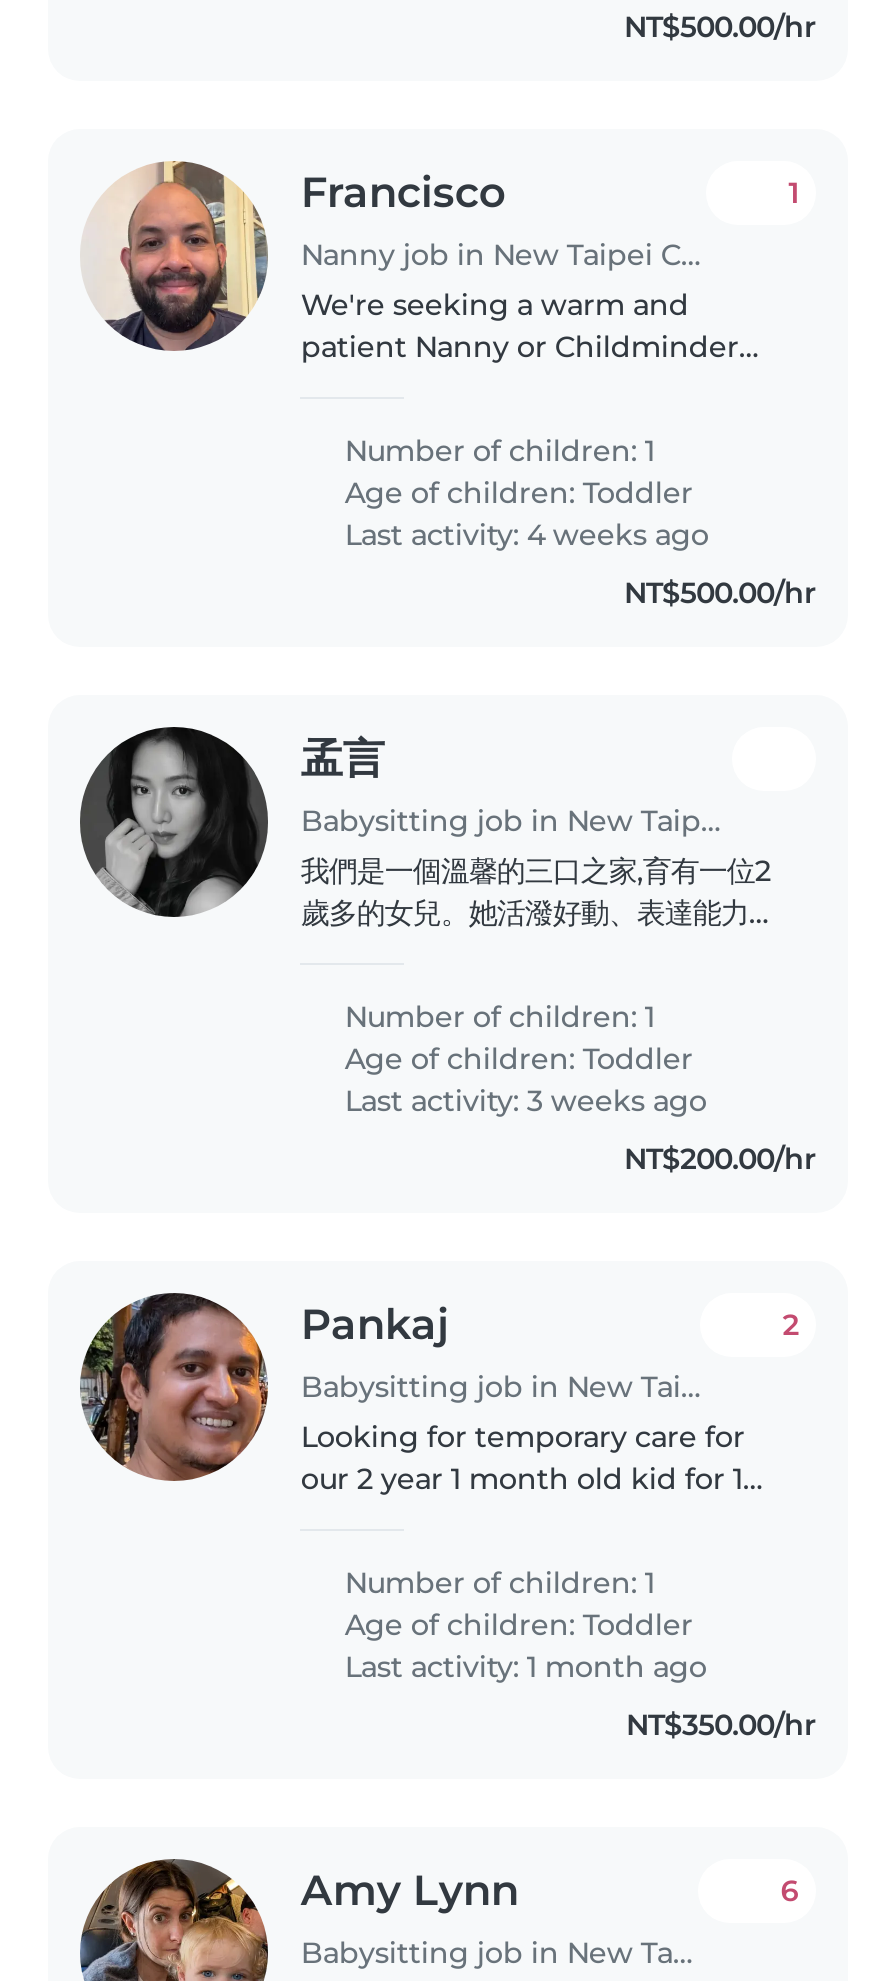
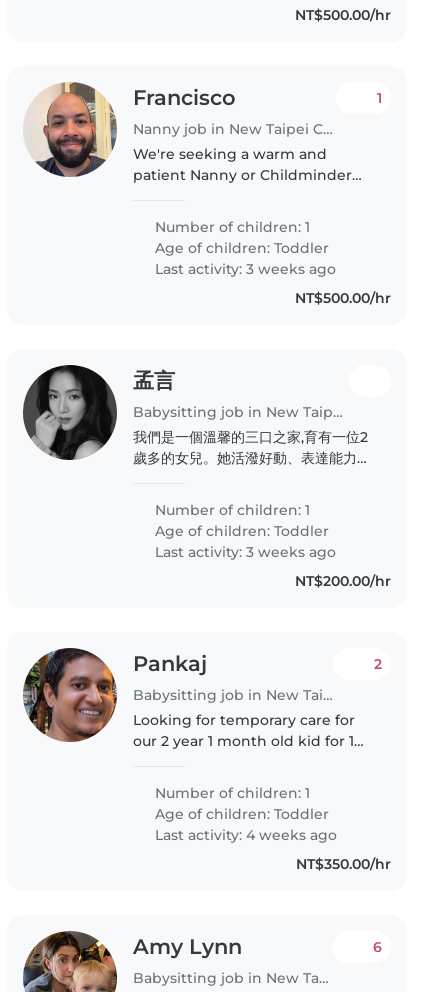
moved [337,517,709,553] -> [151,826,337,844]: Last activity: 4 weeks ago
none -> [151,260,336,278] Last activity: 3 weeks ago
[337,1649,707,1685] Last activity: 1 month ago -> none

